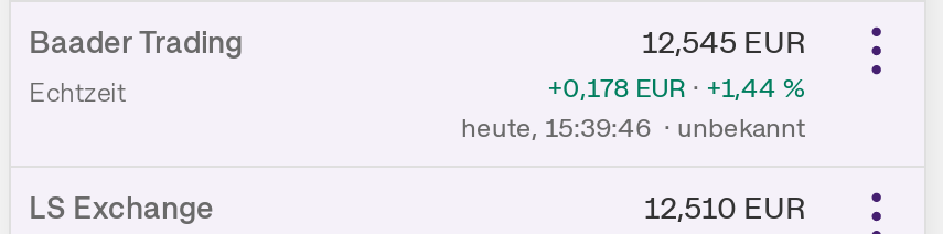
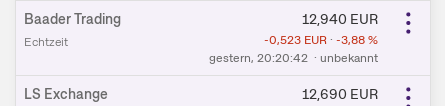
[642,23,805,62] 12,545 EUR -> [302,10,378,28] 12,940 EUR
[547,71,805,106] +0,178 EUR · +1,44 % -> [264,32,378,48] -0,523 EUR · -3,88 %
[461,111,805,146] heute, 15:39:46 · unbekannt -> [209,50,378,66] gestern, 20:20:42 · unbekannt
[644,188,805,228] 12,510 EUR -> [302,85,378,103] 12,690 EUR

